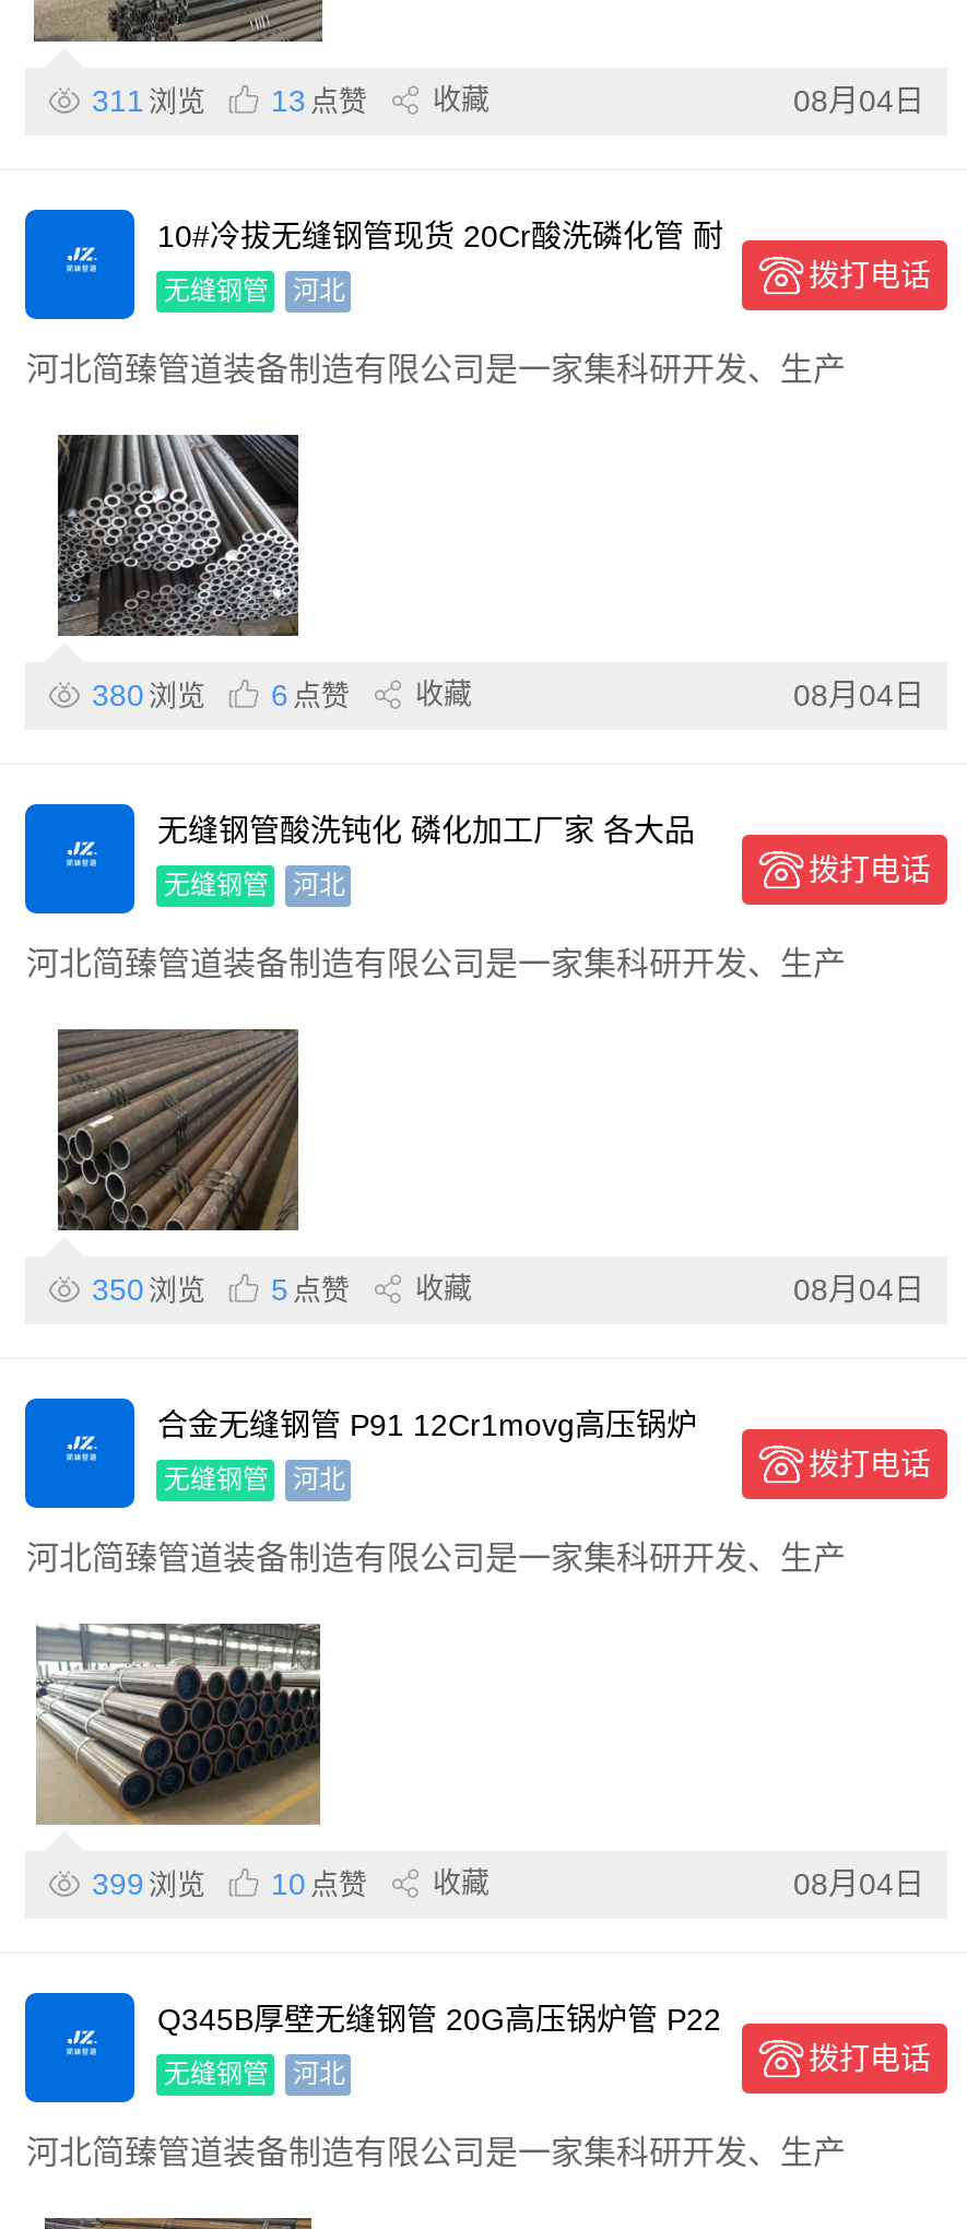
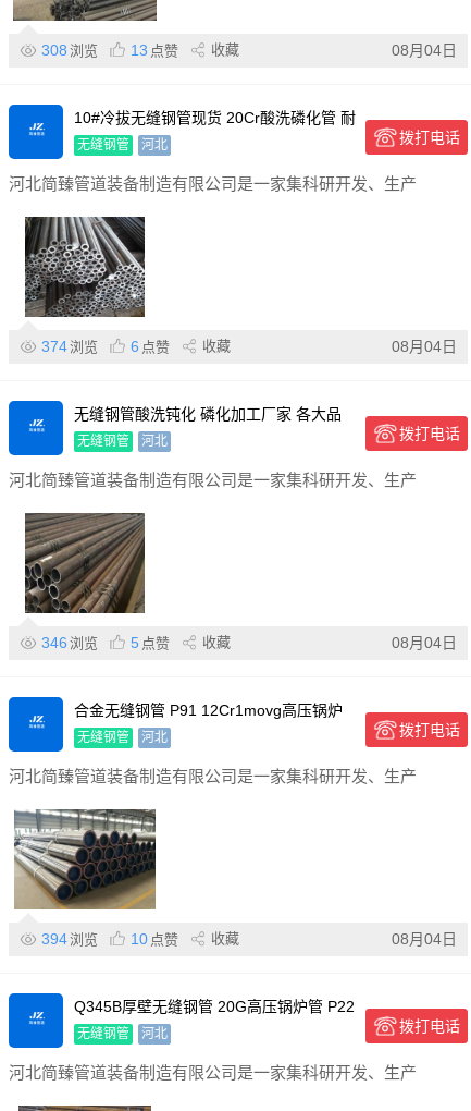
[92,83,489,118] 311 浏览 13 点赞 收藏 -> [42,41,240,59] 308 浏览 13 点赞 收藏
[92,677,472,712] 380 浏览 6 点赞 收藏 -> [42,338,231,355] 374 浏览 6 点赞 收藏
[92,1272,472,1307] 350 浏览 5 点赞 收藏 -> [42,634,231,651] 346 浏览 5 点赞 收藏
[92,1866,489,1901] 399 浏览 10 点赞 收藏 -> [42,930,240,948] 394 浏览 10 点赞 收藏

